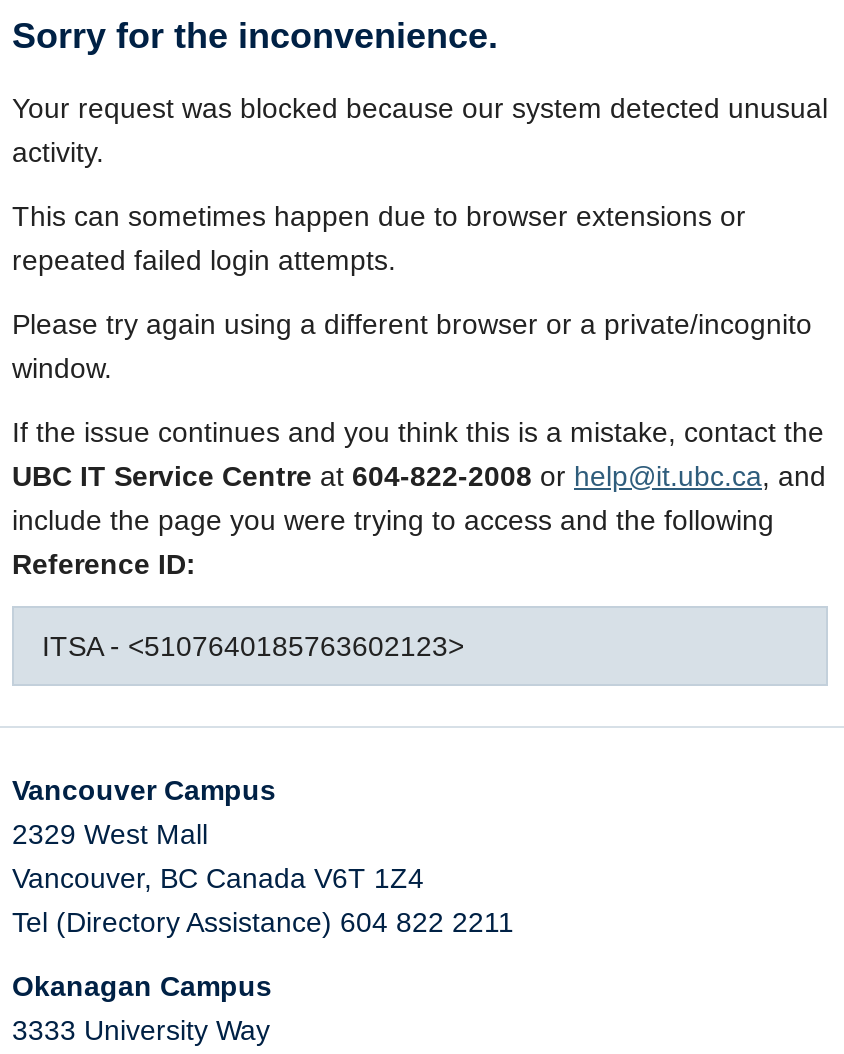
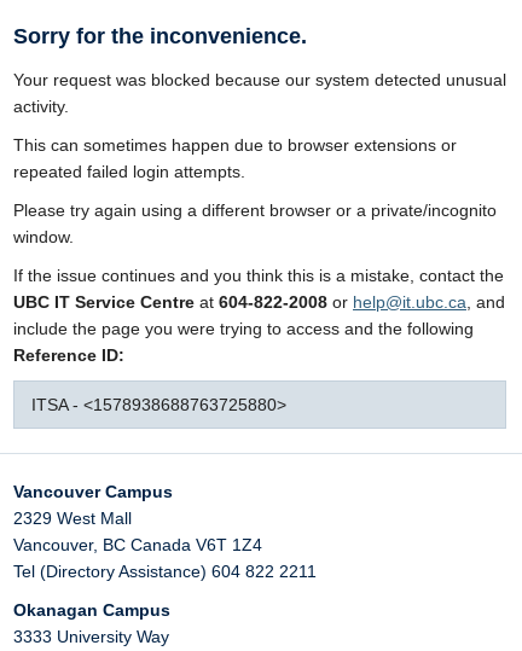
[42,630,464,662] ITSA - <5107640185763602123> -> [31,395,286,414] ITSA - <1578938688763725880>

